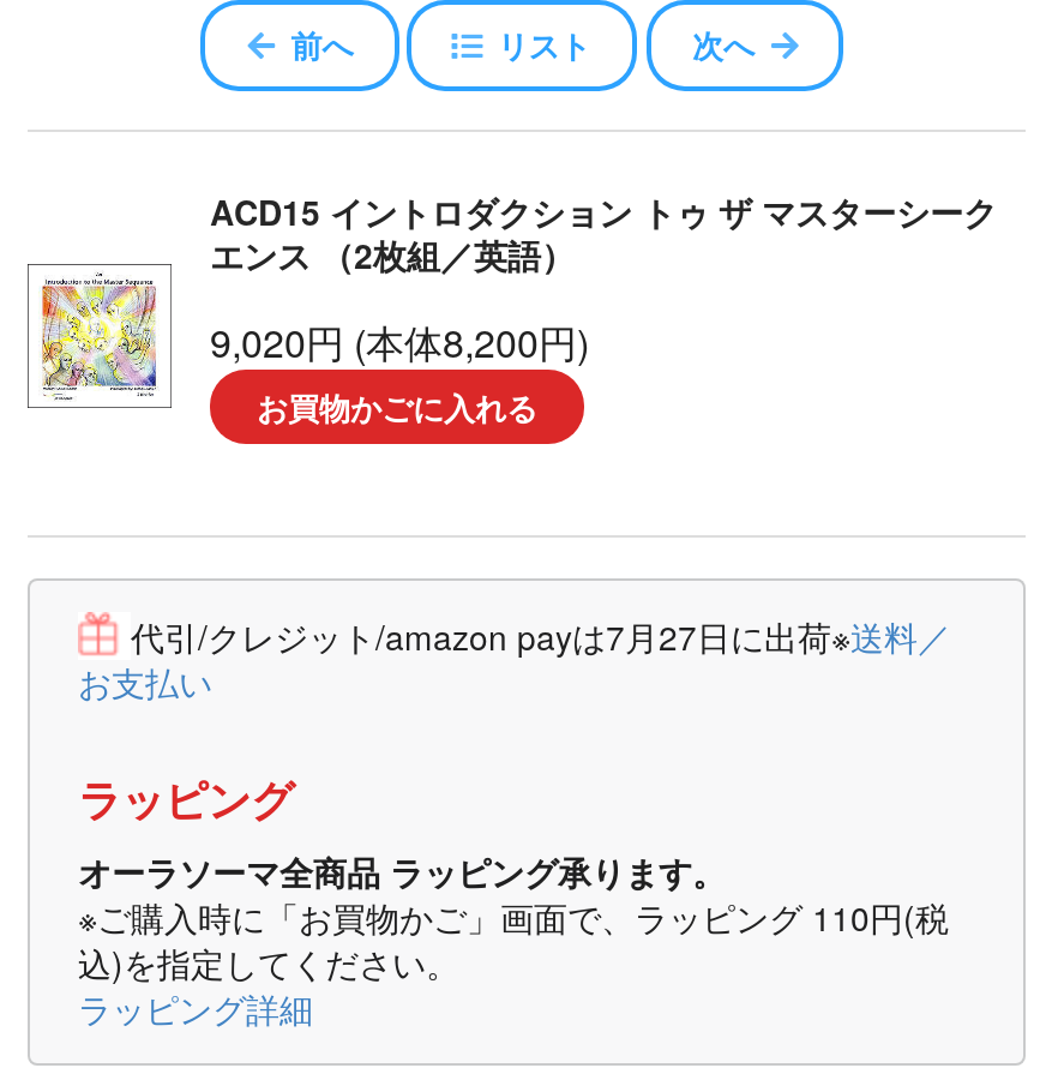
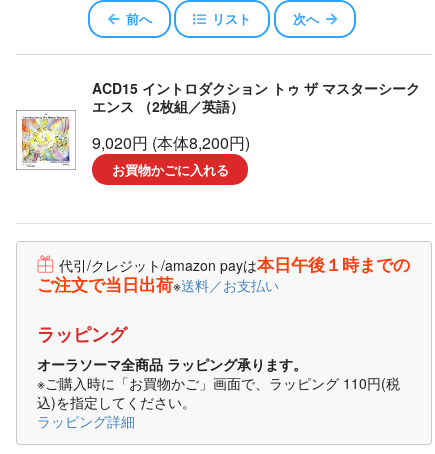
[78,613,951,707] 代引/クレジット/amazon payは7月27日に出荷※送料／ | お支払い -> [37,252,410,296] 代引/クレジット/amazon payは本日午後１時までの | ご注文で当日出荷※送料／お支払い

